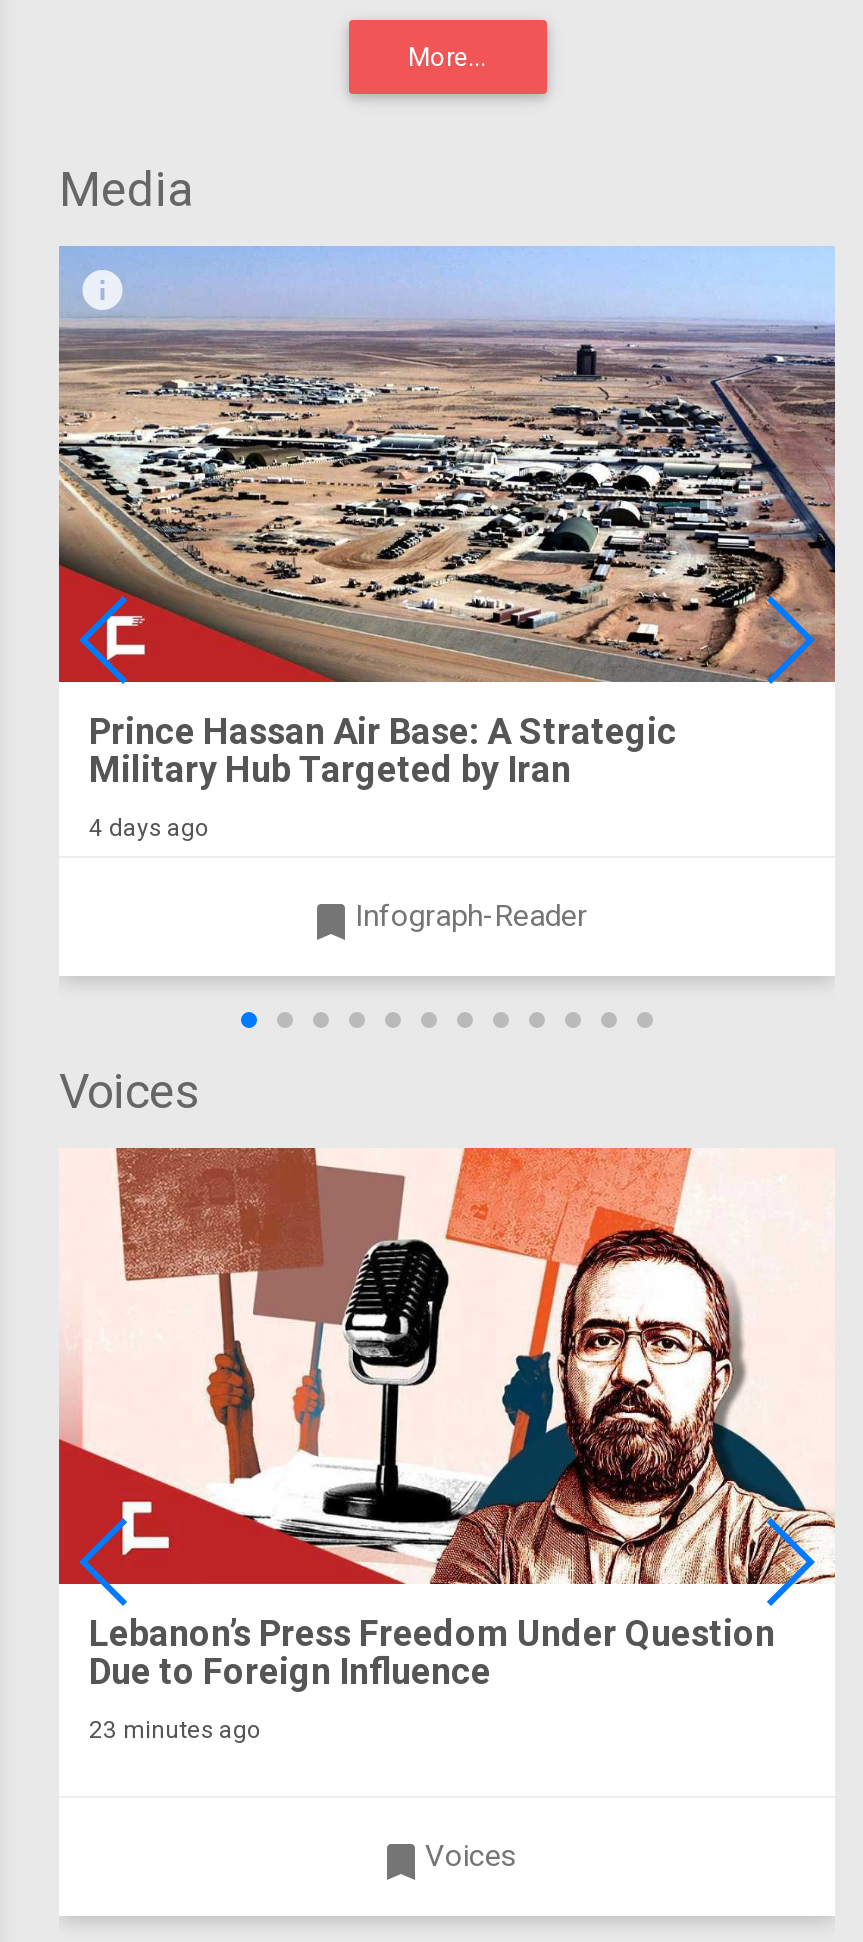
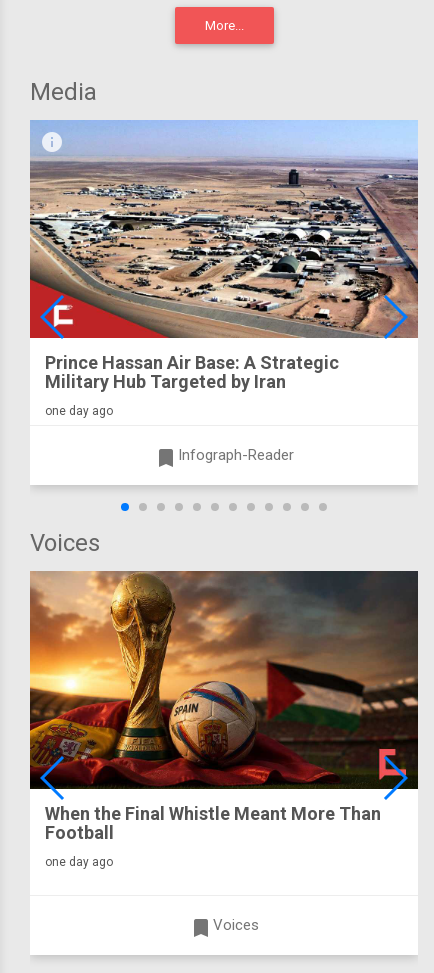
[89,814,209,842] 4 days ago -> [45,404,113,418] one day ago
[57,1146,835,1692] [image] | Lebanon’s Press Freedom Under Question | Due to Foreign Influence -> [29,570,419,843] [image] | When the Final Whistle Meant More Than | Football
[89,1716,261,1744] 23 minutes ago -> [45,855,113,869] one day ago

